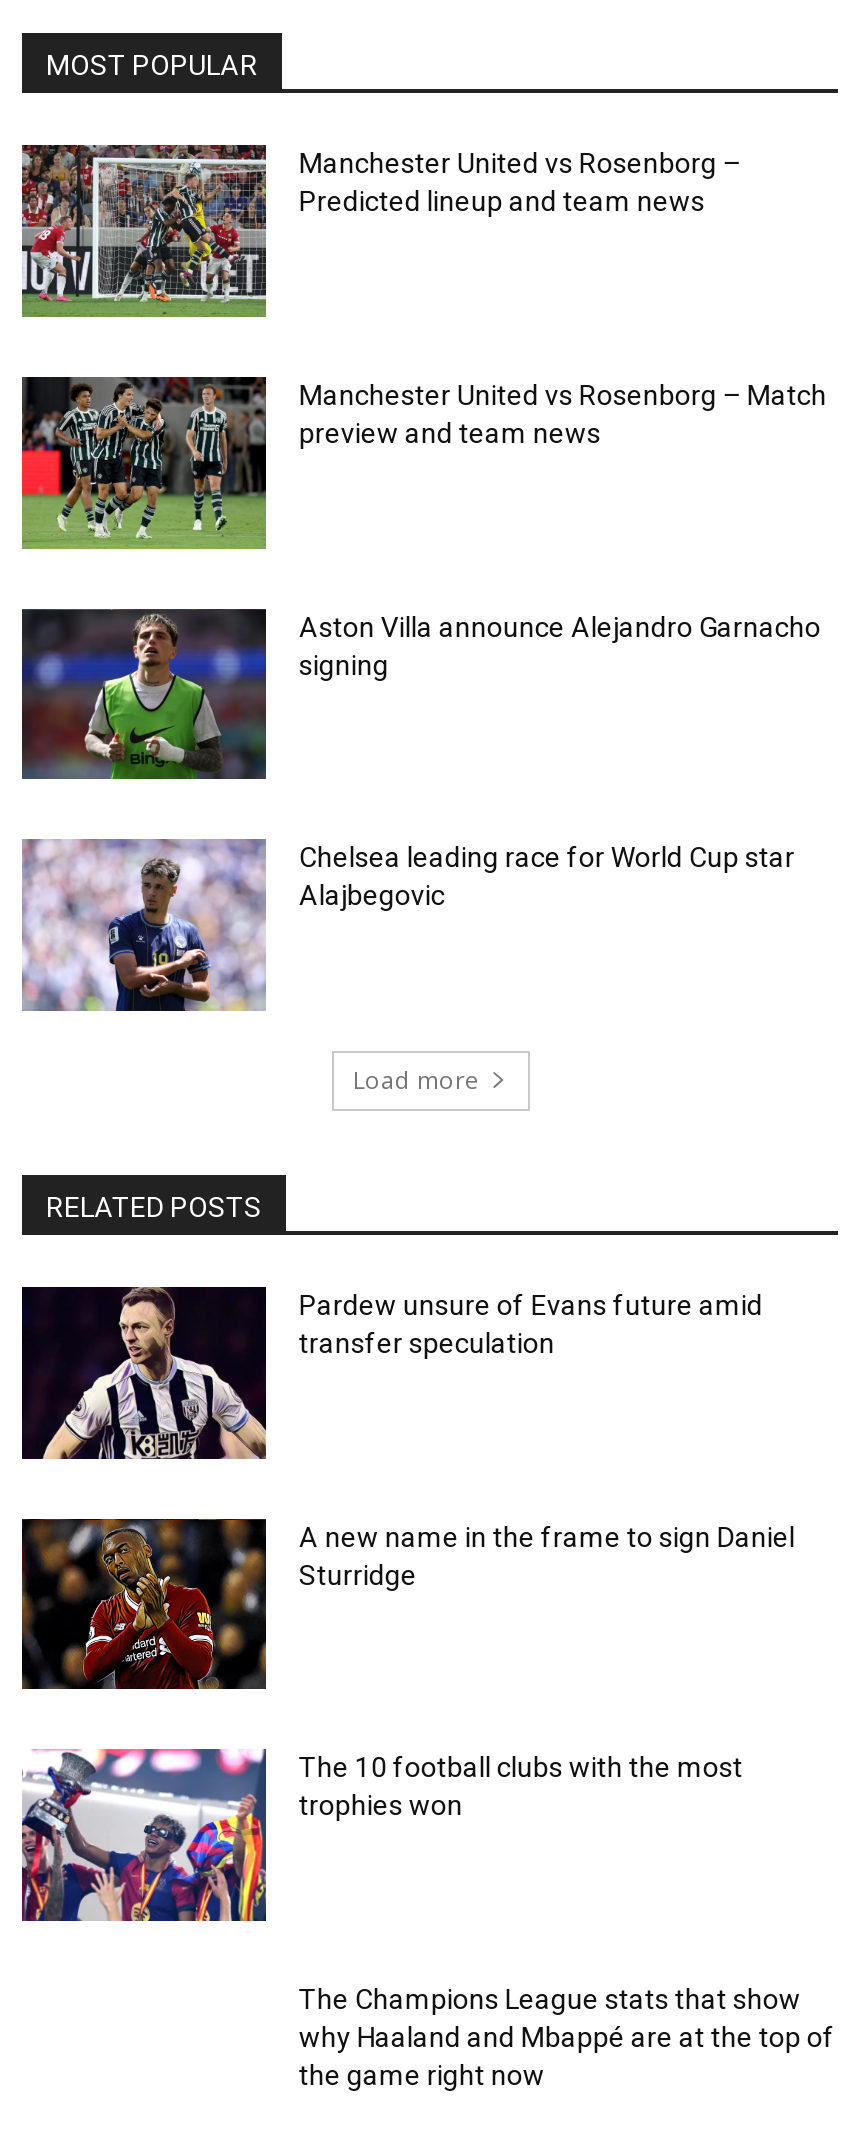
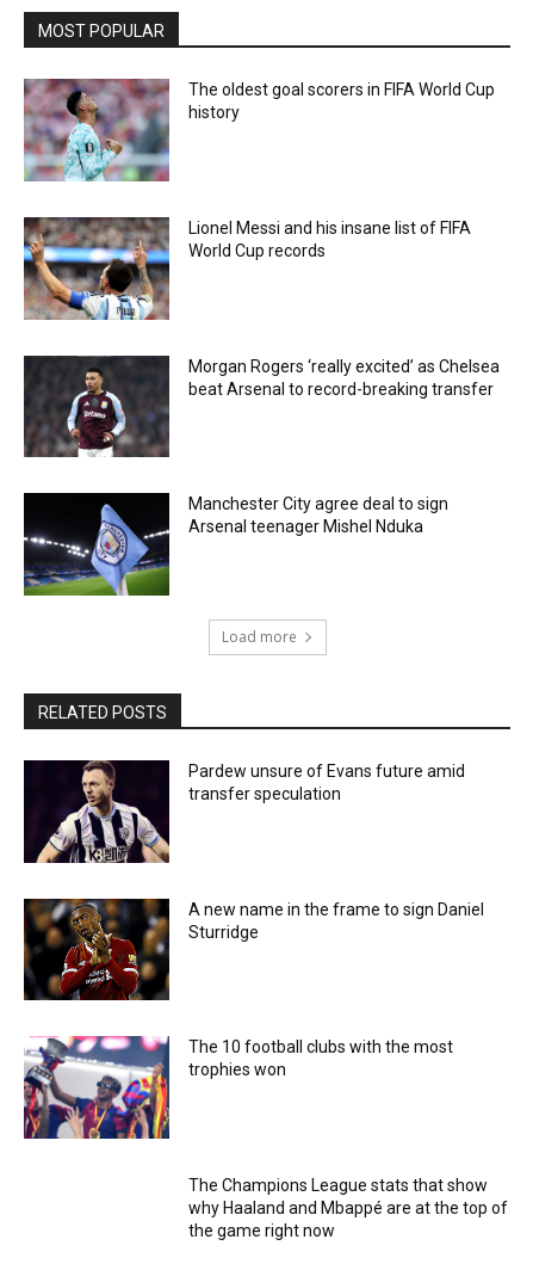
[22,144,741,318] [image] | Manchester United vs Rosenborg – | Predicted lineup and team news -> [24,79,495,183] [image] | The oldest goal scorers in FIFA World Cup | history
[20,376,827,550] [image] | Manchester United vs Rosenborg – Match | preview and team news -> [23,217,471,321] [image] | Lionel Messi and his insane list of FIFA | World Cup records
[22,608,821,782] [image] | Aston Villa announce Alejandro Garnacho | signing -> [24,354,500,458] [image] | Morgan Rogers ‘really excited’ as Chelsea | beat Arsenal to record-breaking transfer
[22,838,795,1014] [image] | Chelsea leading race for World Cup star | Alajbegovic -> [23,492,449,597] [image] | Manchester City agree deal to sign | Arsenal teenager Mishel Nduka

